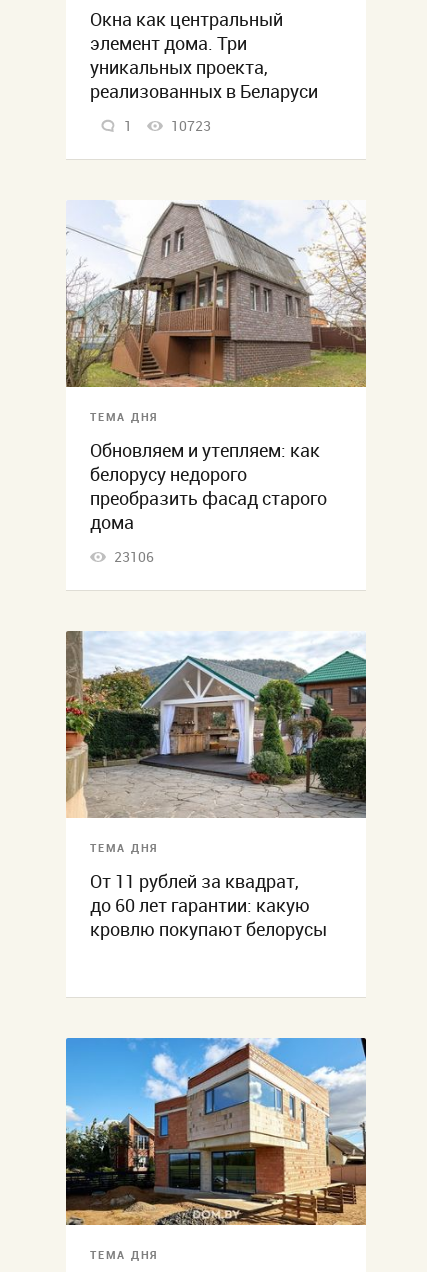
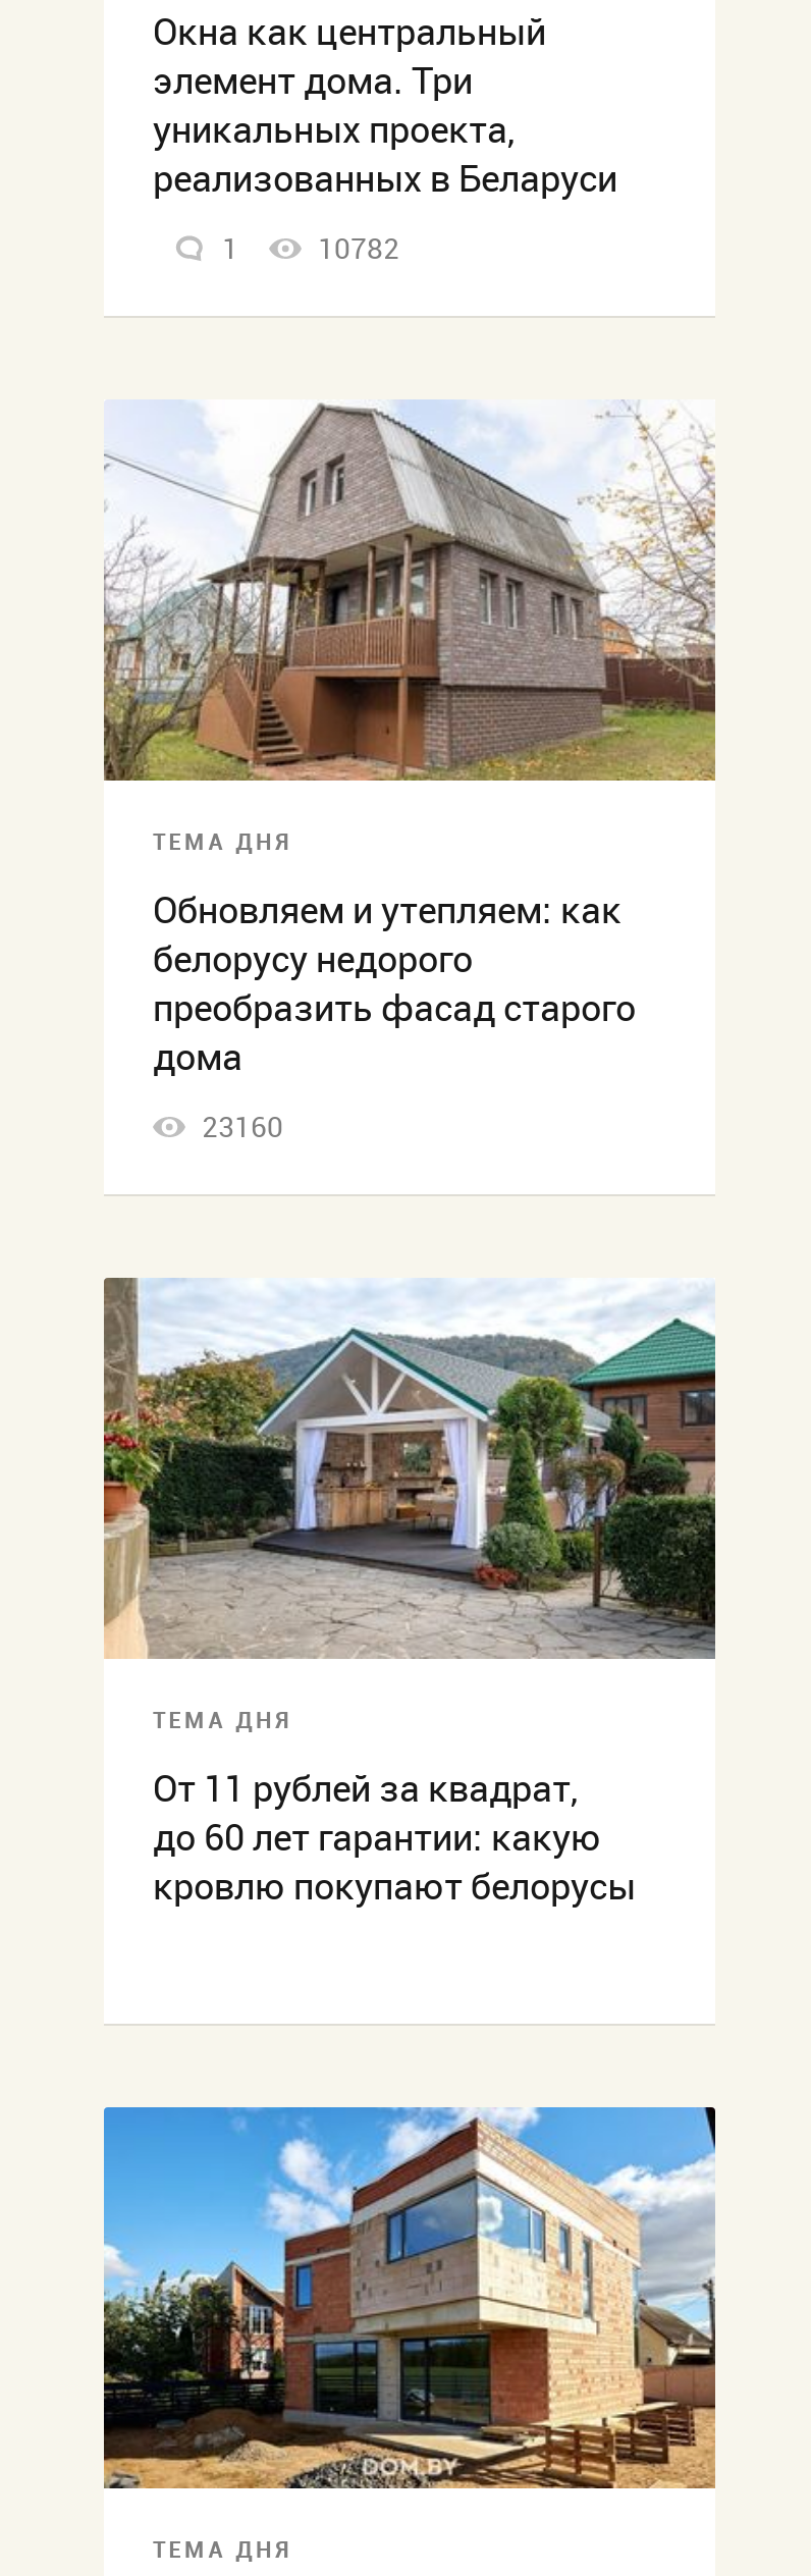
[171,118,211,134] 10723 -> [318,232,399,265] 10782
[114,549,154,565] 23106 -> [202,1111,283,1143] 23160

